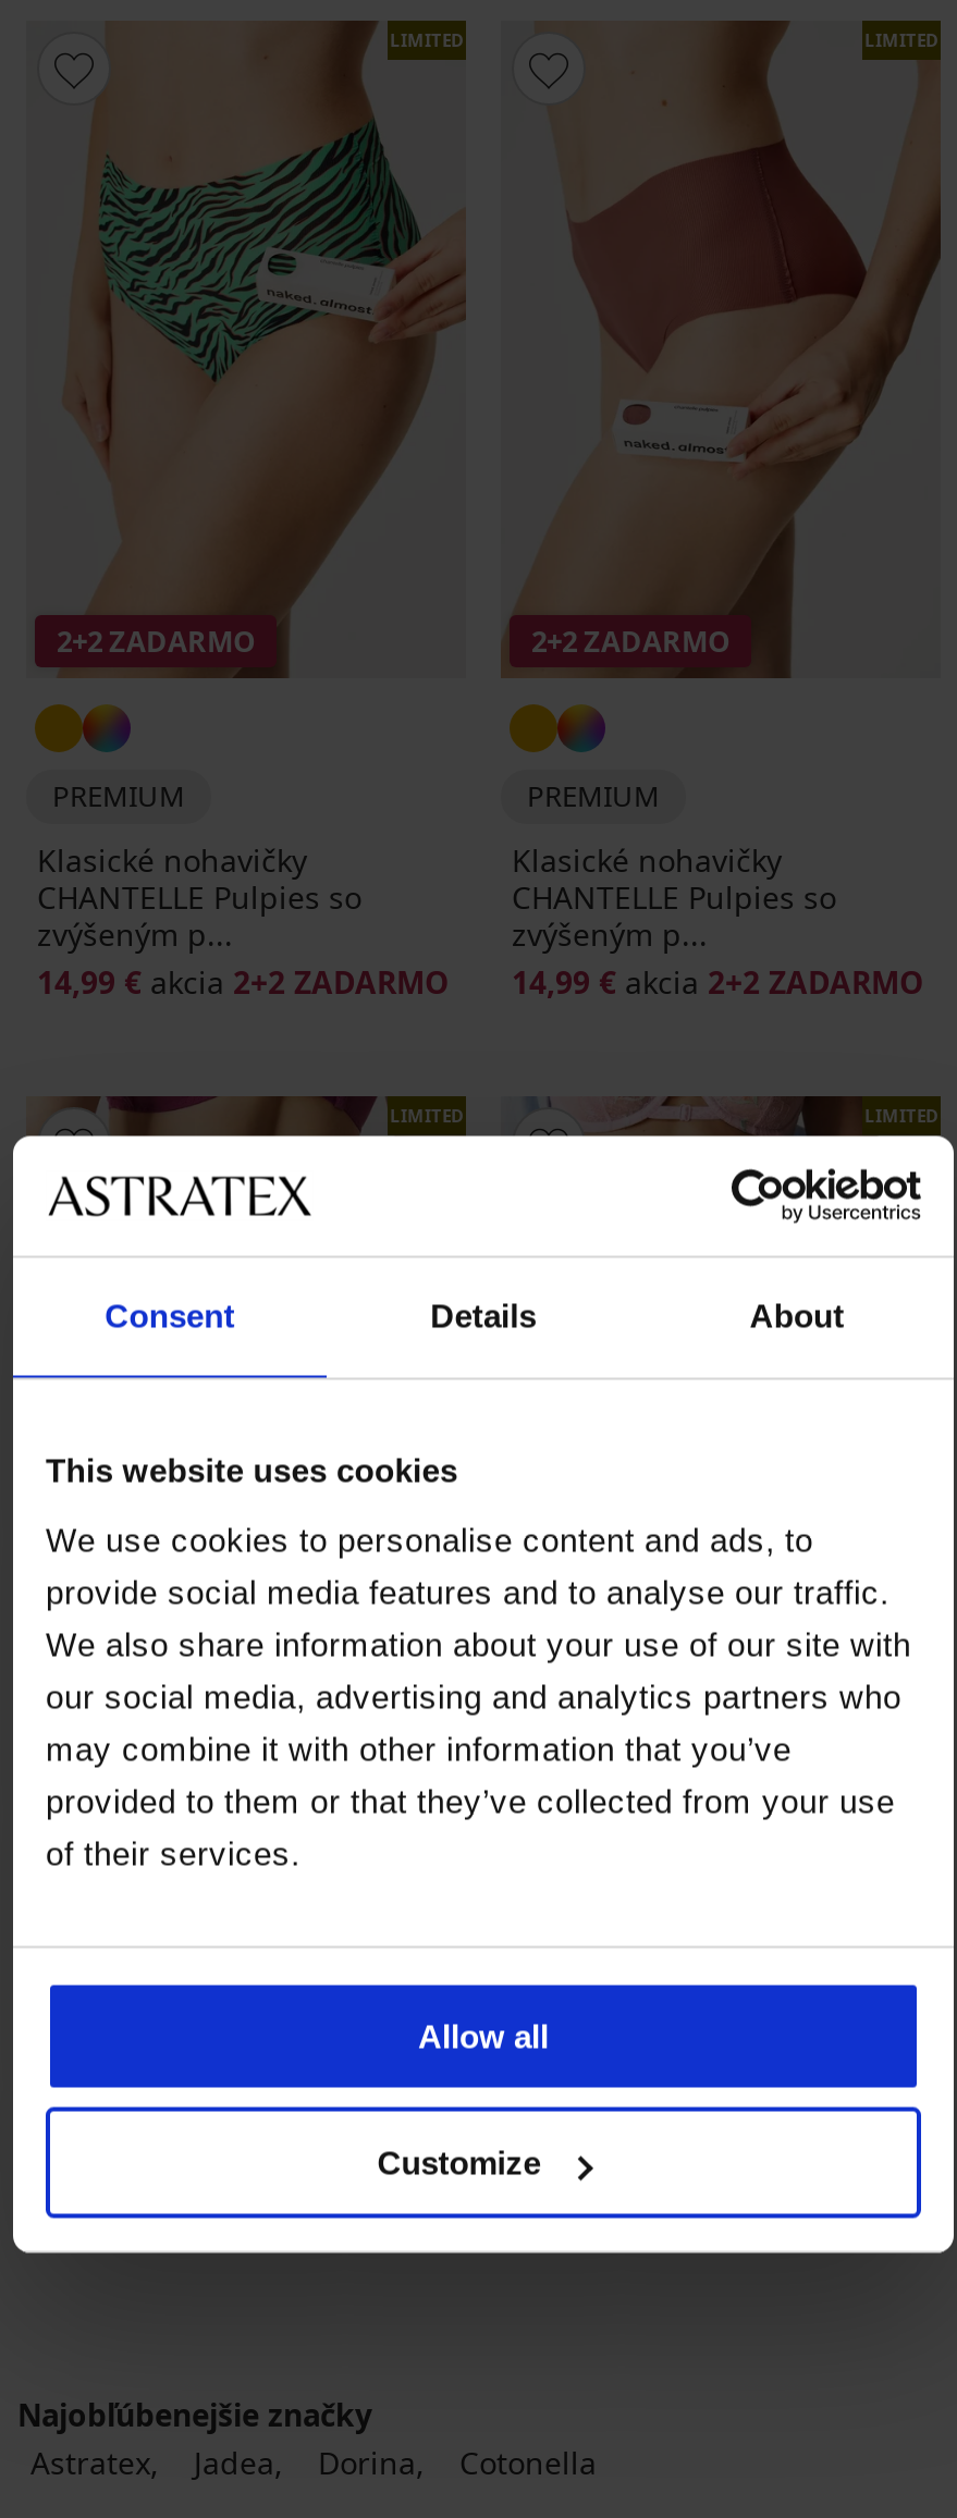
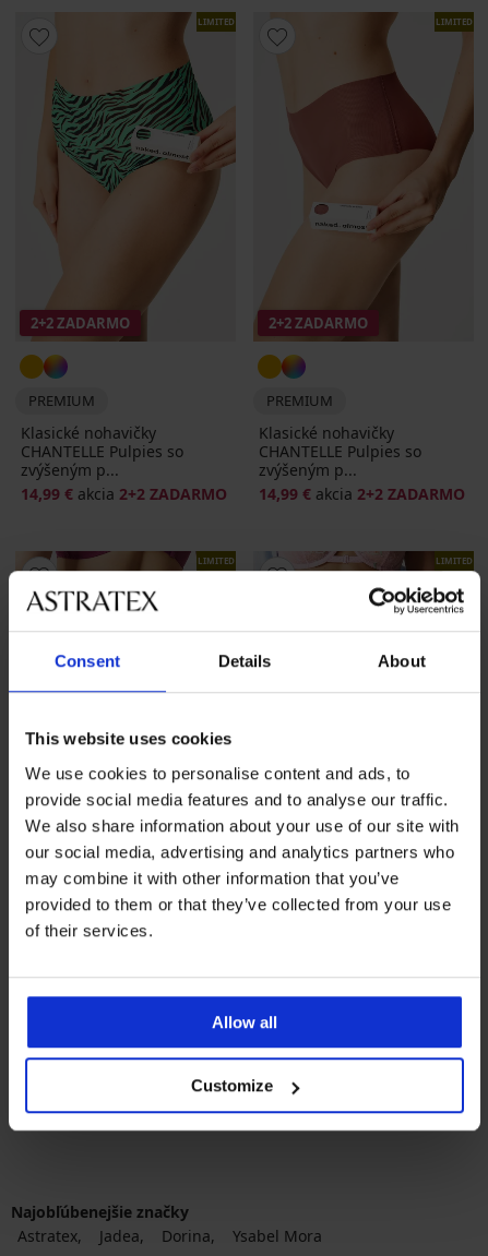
[459,2441,597,2482] Cotonella -> [233,1225,322,1246] Ysabel Mora

